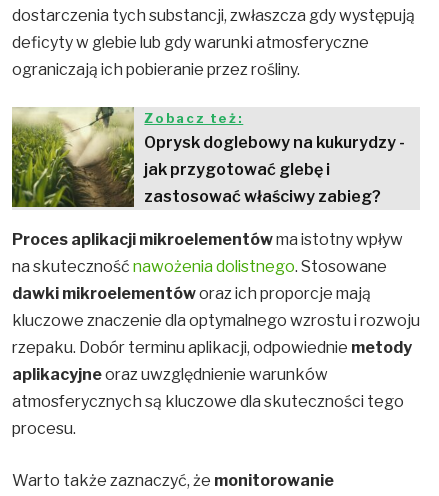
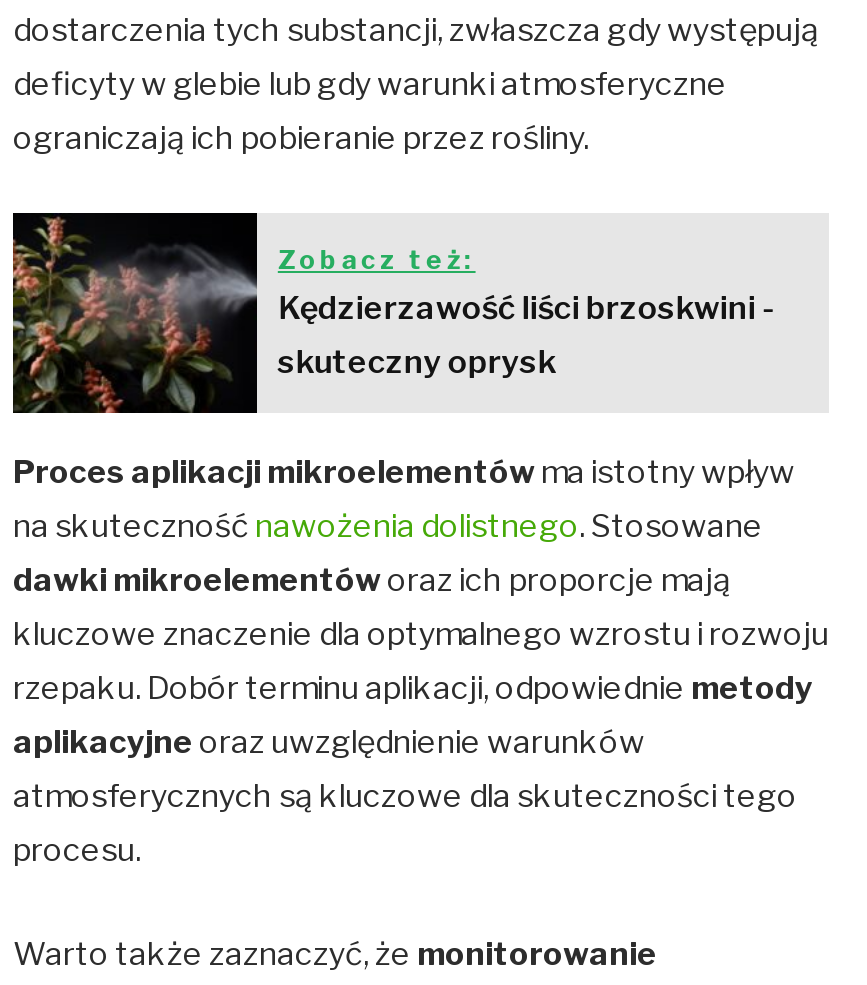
[11,106,405,209] [image] | Oprysk doglebowy na kukurydzy - | jak przygotować glebę i | zastosować właściwy zabieg? -> [11,211,774,415] [image] | Kędzierzawość liści brzoskwini - | skuteczny oprysk

